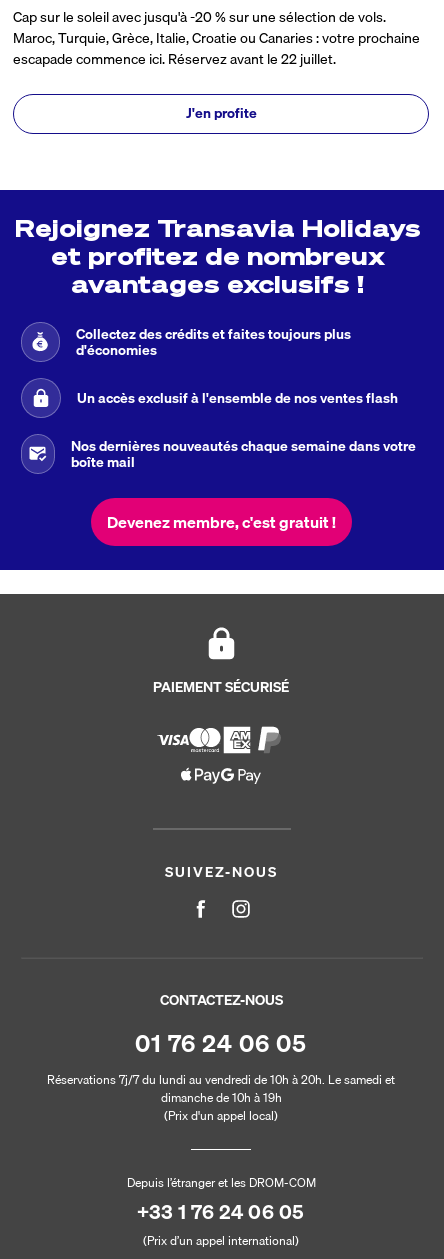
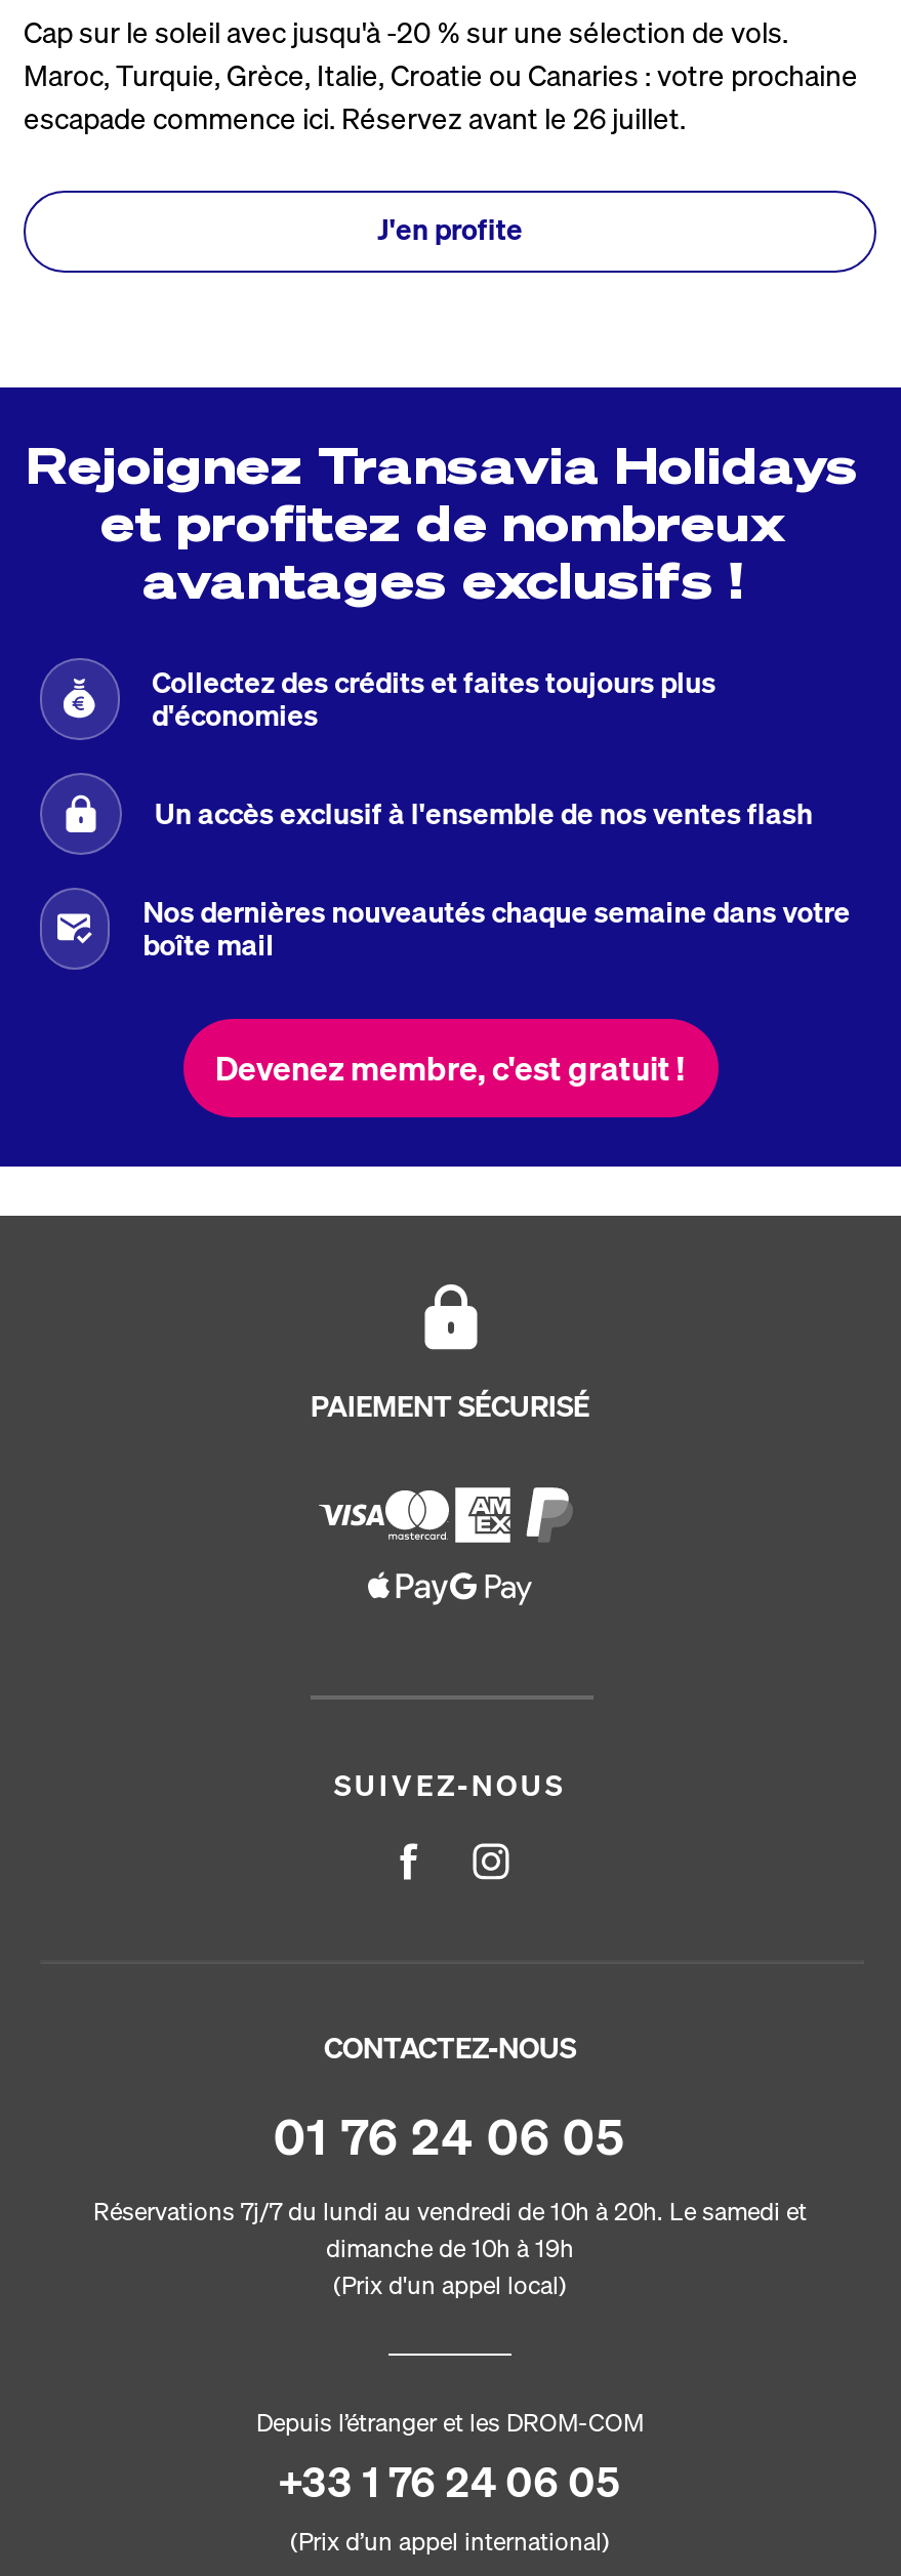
[13,47,336,69] escapade commence ici. Réservez avant le 22 juillet. -> [24,95,686,140] escapade commence ici. Réservez avant le 26 juillet.

